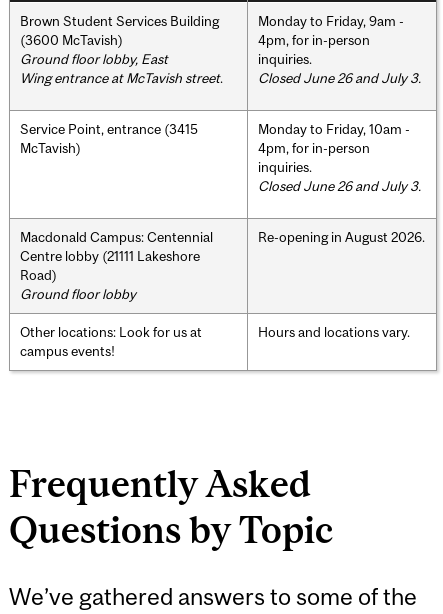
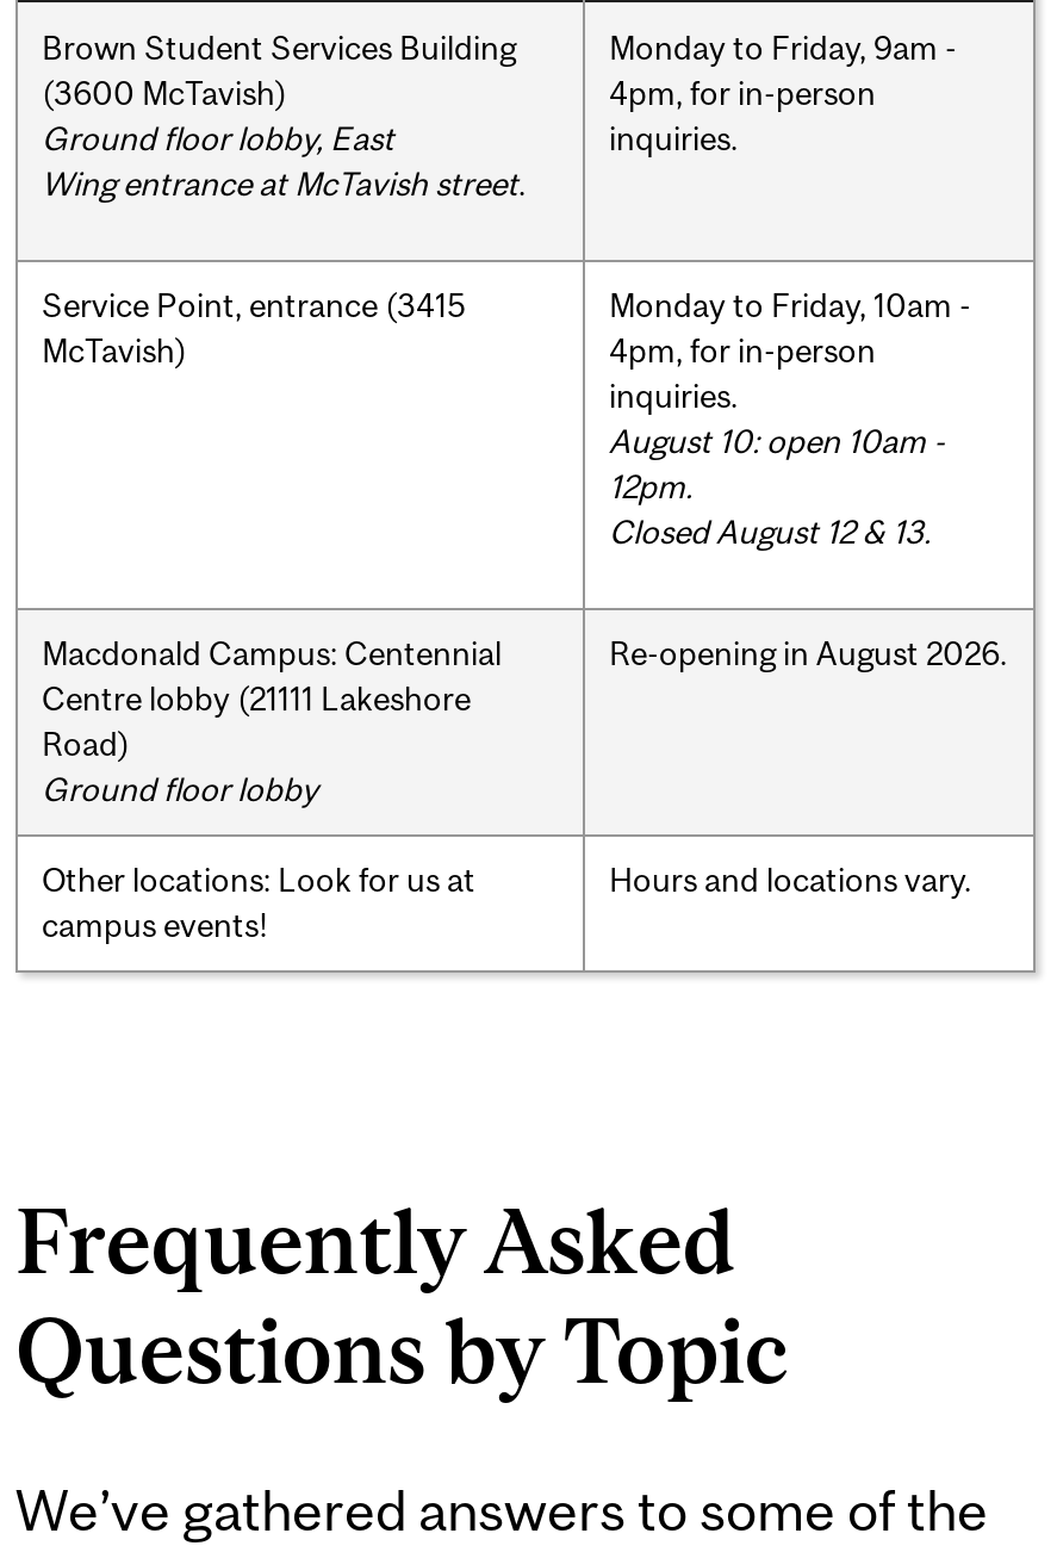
[258,70,421,86] Closed June 26 and July 3. -> none
[258,178,421,194] Closed June 26 and July 3. -> [609,421,945,550] August 10: open 10am - | 12pm. | Closed August 12 & 13.

